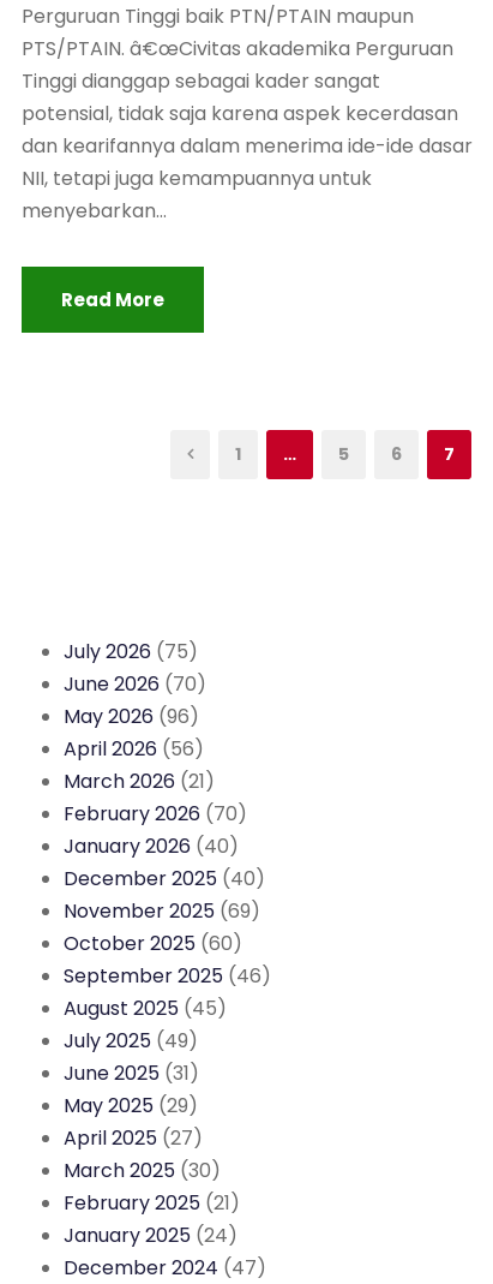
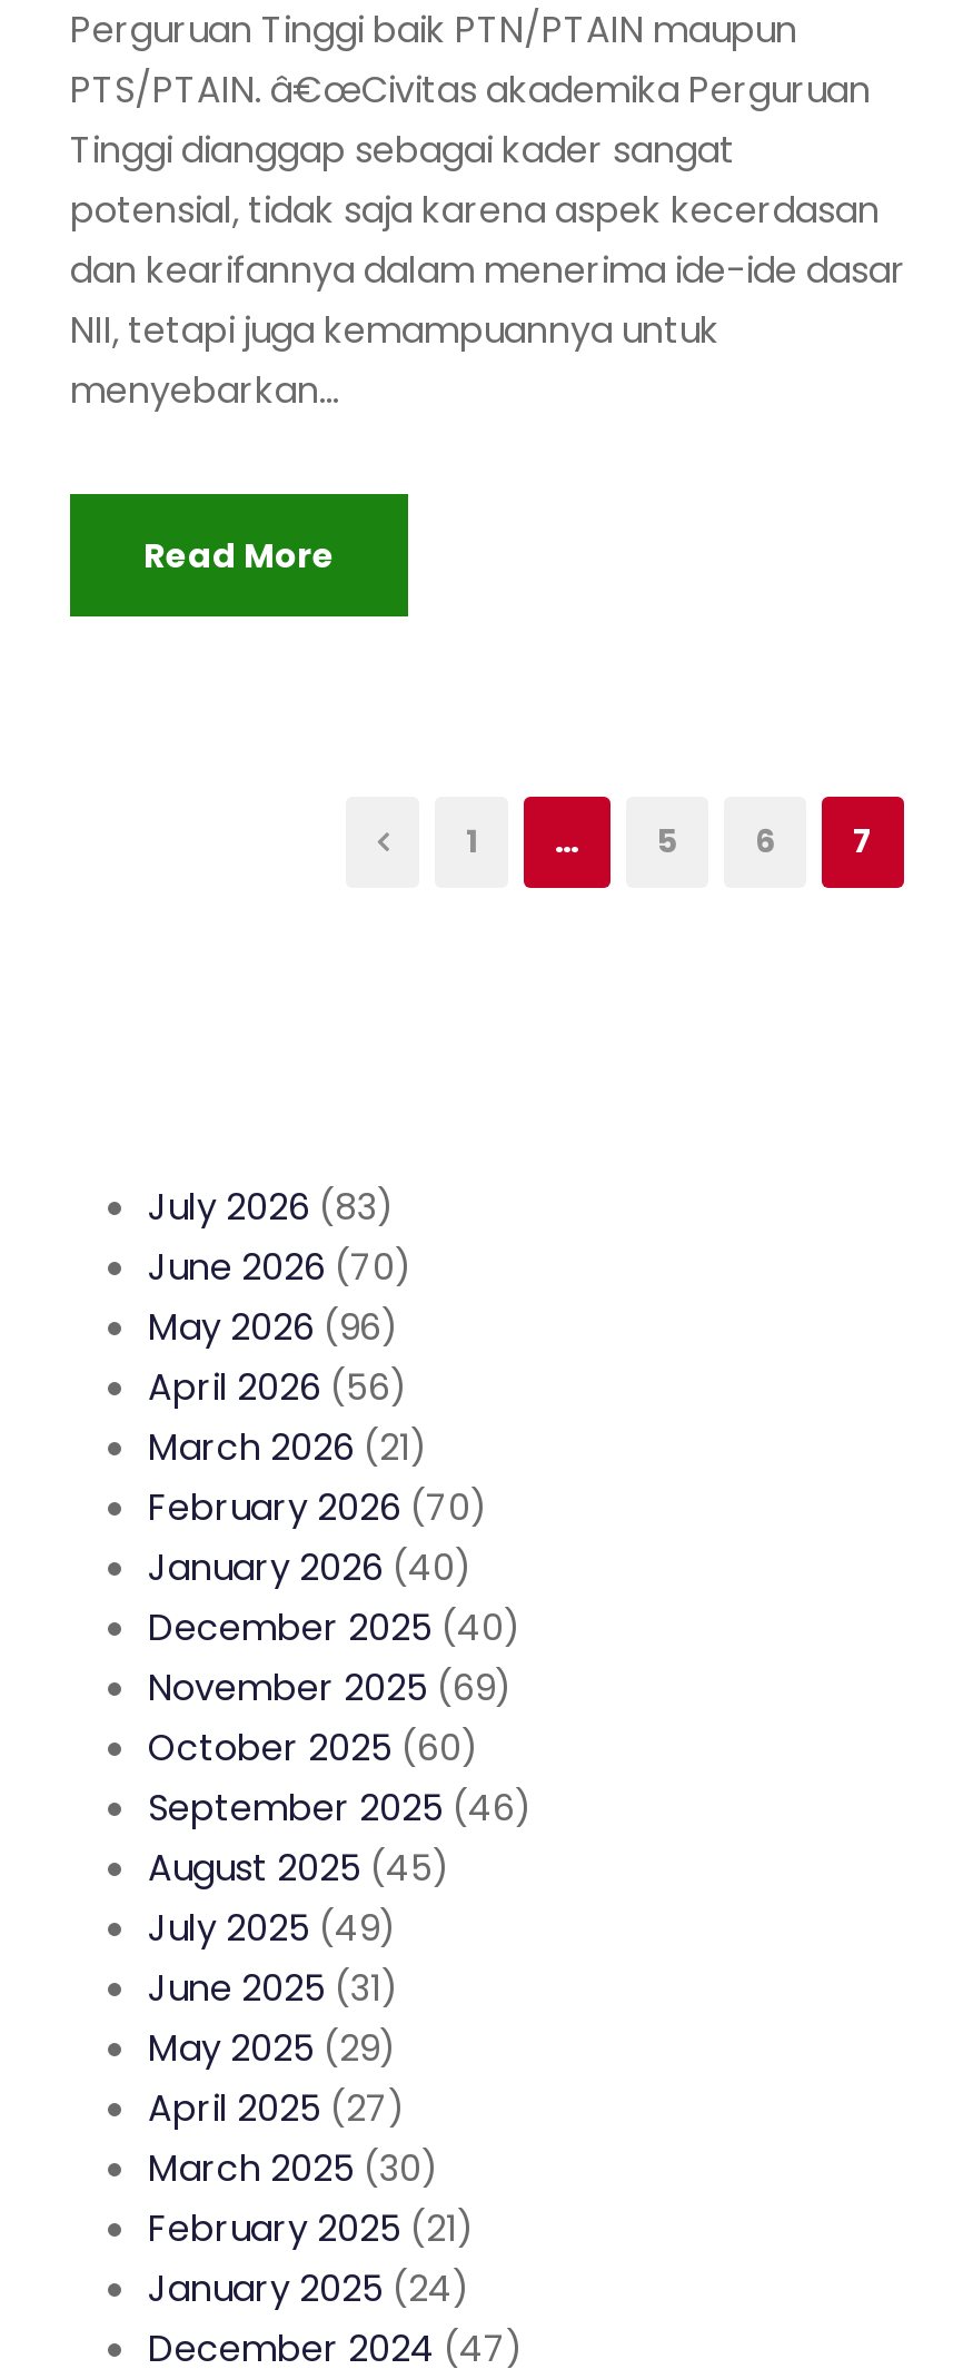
[64,638,198,666] July 2026 (75) -> [148,1183,395,1234] July 2026 (83)

